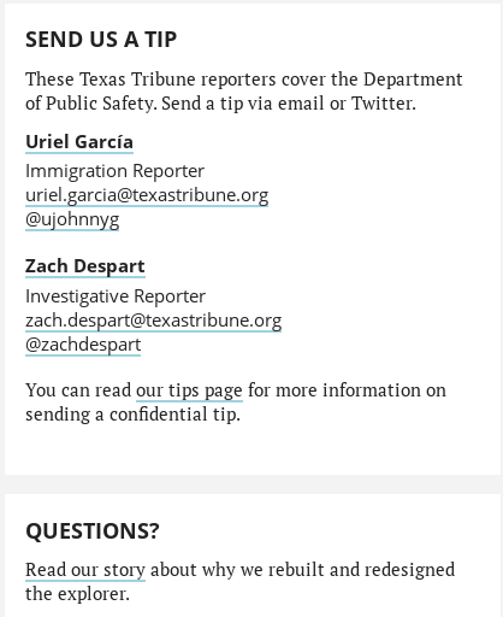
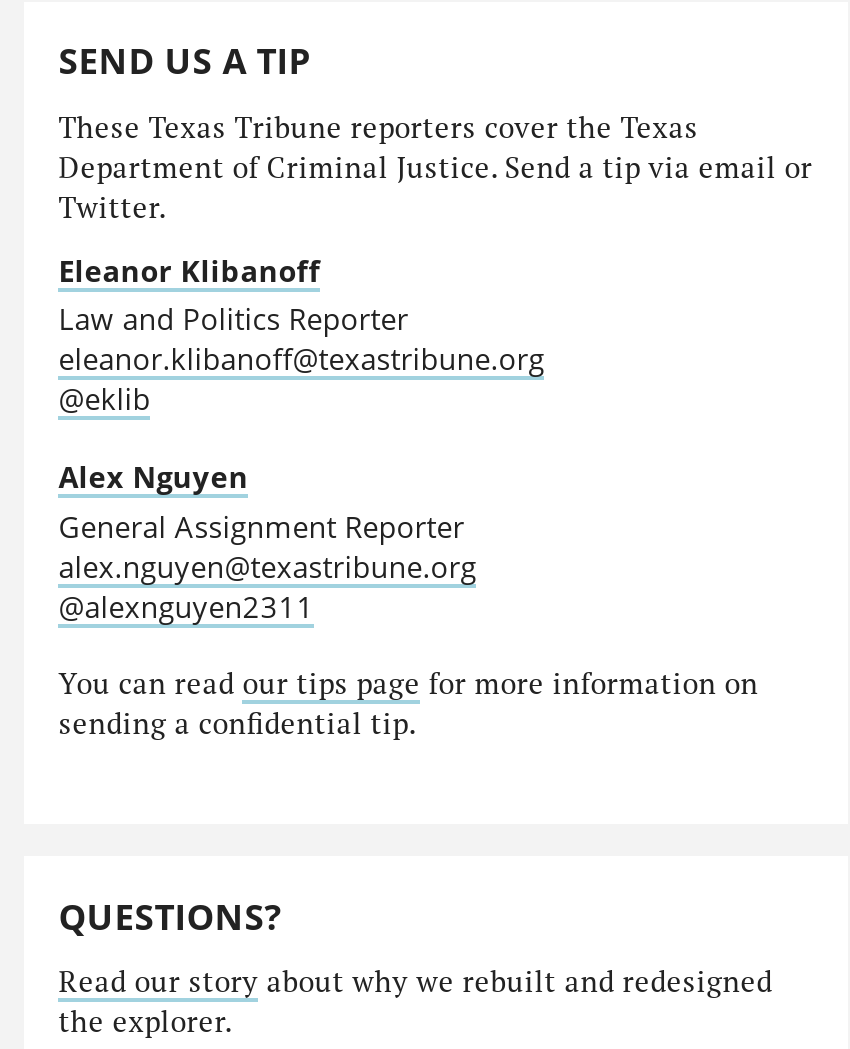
[26,67,464,114] These Texas Tribune reporters cover the Department | of Public Safety. Send a tip via email or Twitter. -> [58,107,812,225] These Texas Tribune reporters cover the Texas | Department of Criminal Justice. Send a tip via email or | Twitter.
[26,129,269,230] Uriel García | Immigration Reporter | uriel.garcia@texastribune.org | @ujohnnyg -> [58,250,544,418] Eleanor Klibanoff | Law and Politics Reporter | eleanor.klibanoff@texastribune.org | @eklib
[26,254,282,355] Zach Despart | Investigative Reporter | zach.despart@texastribune.org | @zachdespart -> [58,457,476,626] Alex Nguyen | General Assignment Reporter | alex.nguyen@texastribune.org | @alexnguyen2311

